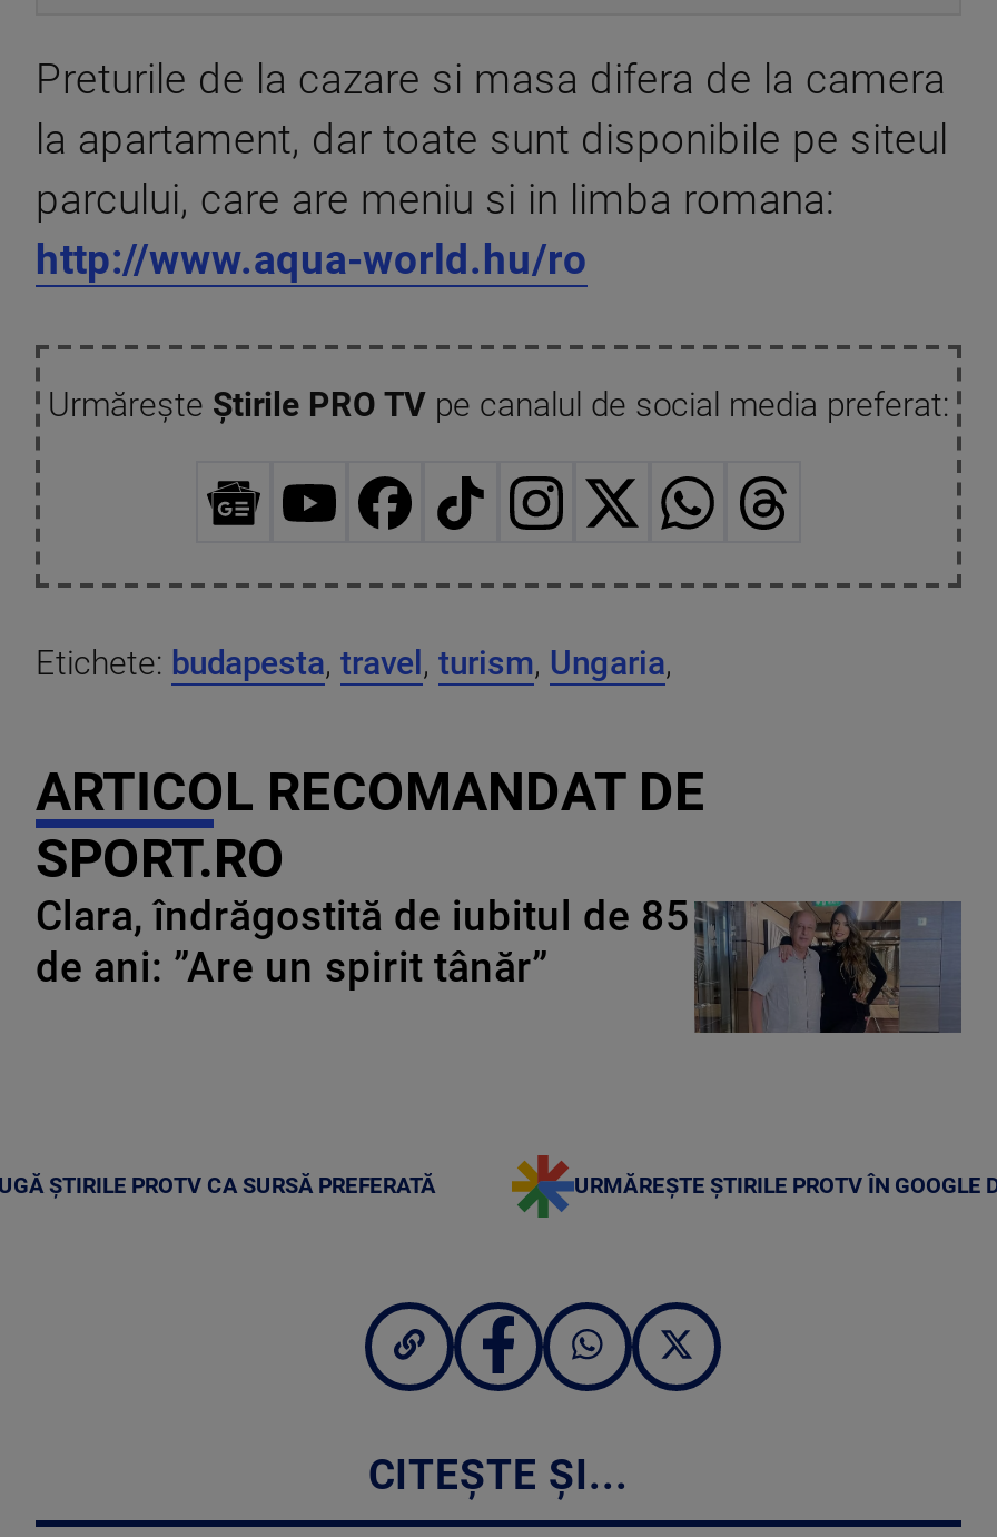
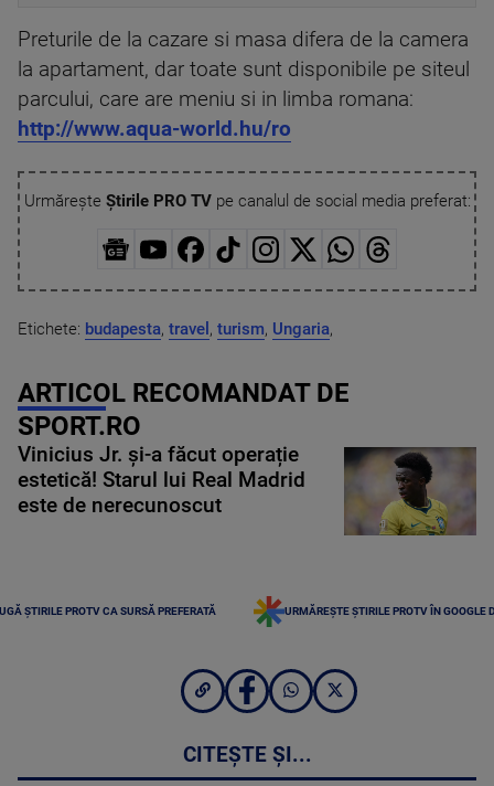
[36,892,961,1035] [image] | Clara, îndrăgostită de iubitul de 85 | de ani: ”Are un spirit tânăr” -> [18,442,476,537] [image] | Vinicius Jr. și-a făcut operație | estetică! Starul lui Real Madrid | este de nerecunoscut

